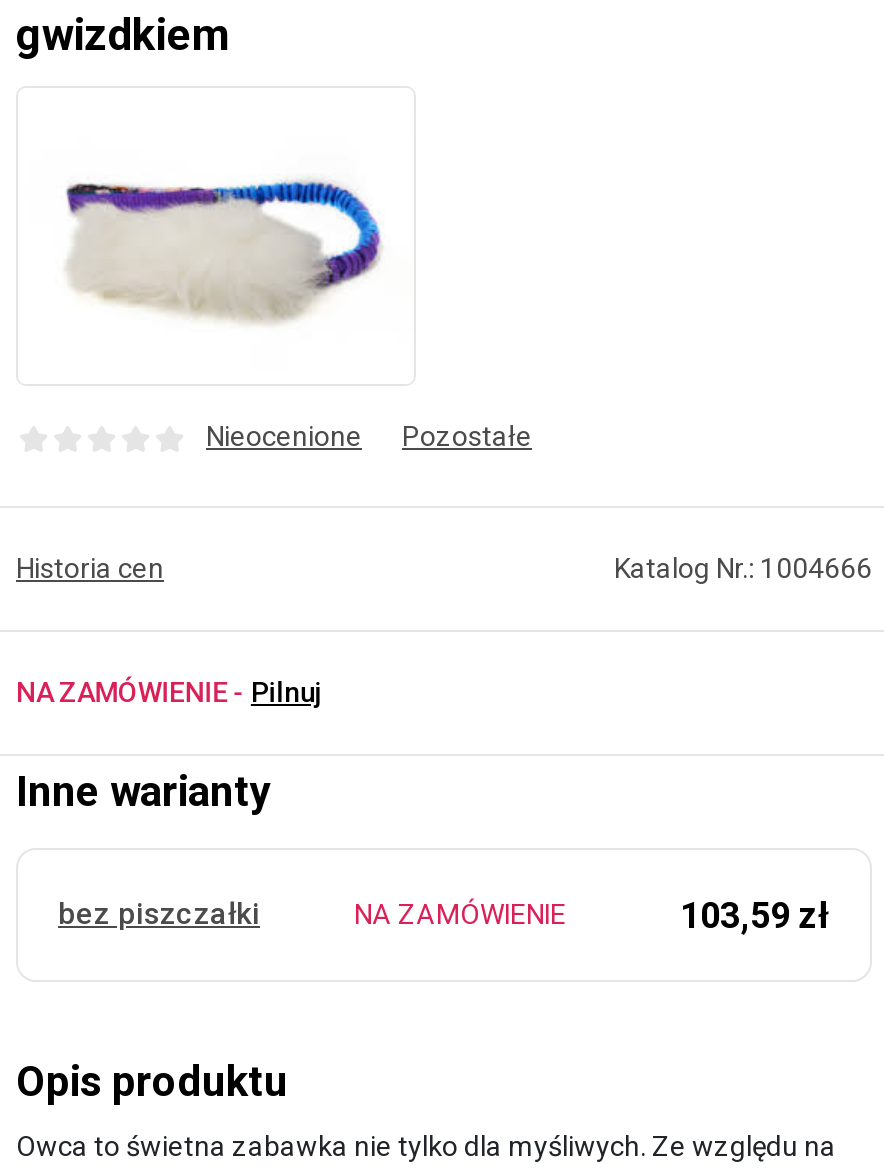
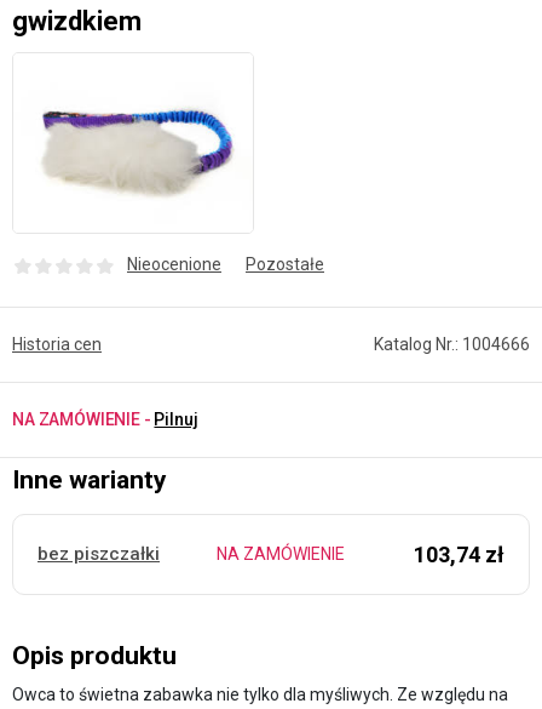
[680,894,830,936] 103,59 zł -> [414,542,504,567] 103,74 zł

